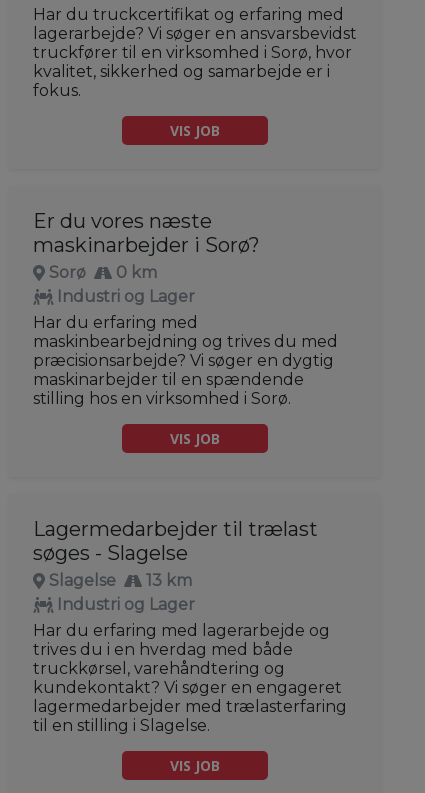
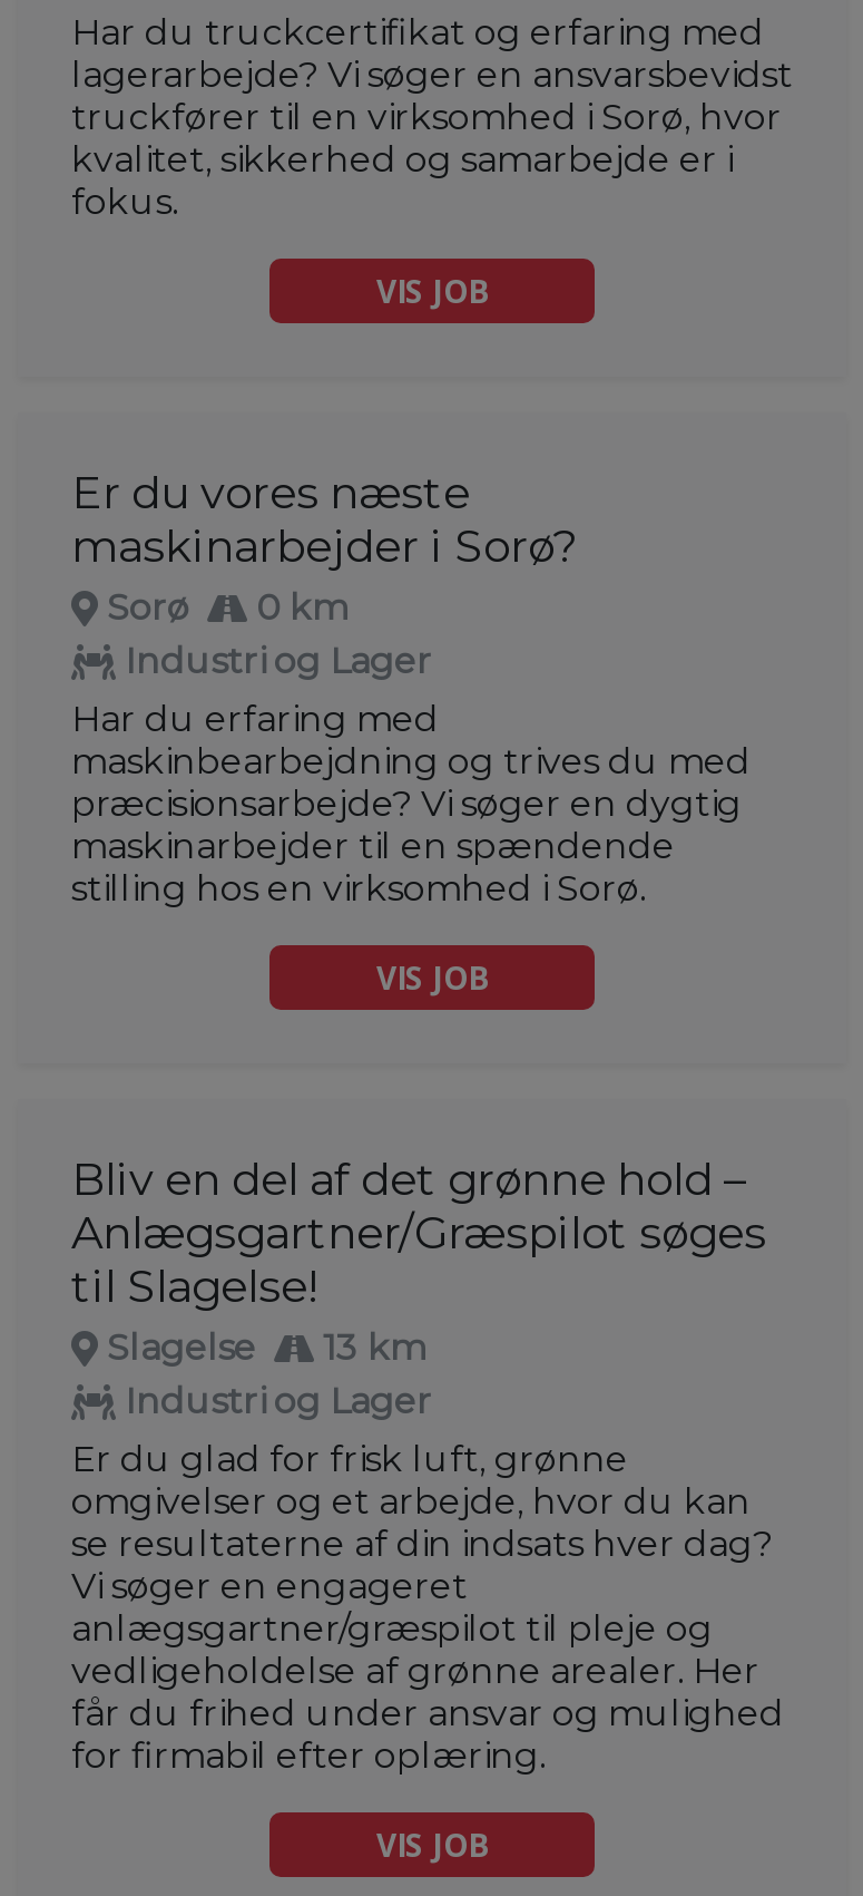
[33,516,318,564] Lagermedarbejder til trælast | søges - Slagelse -> [71,1151,766,1312] Bliv en del af det grønne hold – | Anlægsgartner/Græspilot søges | til Slagelse!
[33,620,347,734] Har du erfaring med lagerarbejde og | trives du i en hverdag med både | truckkørsel, varehåndtering og | kundekontakt? Vi søger en engageret | lagermedarbejder med trælasterfaring | til en stilling i Slagelse. -> [71,1437,784,1776] Er du glad for frisk luft, grønne | omgivelser og et arbejde, hvor du kan | se resultaterne af din indsats hver dag? | Vi søger en engageret | anlægsgartner/græspilot til pleje og | vedligeholdelse af grønne arealer. Her | får du frihed under ansvar og mulighed | for firmabil efter oplæring.

